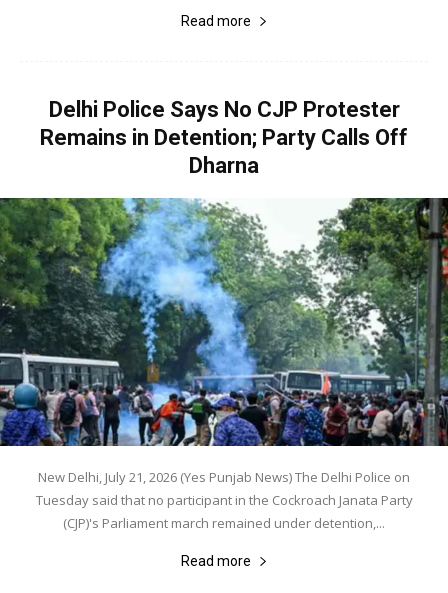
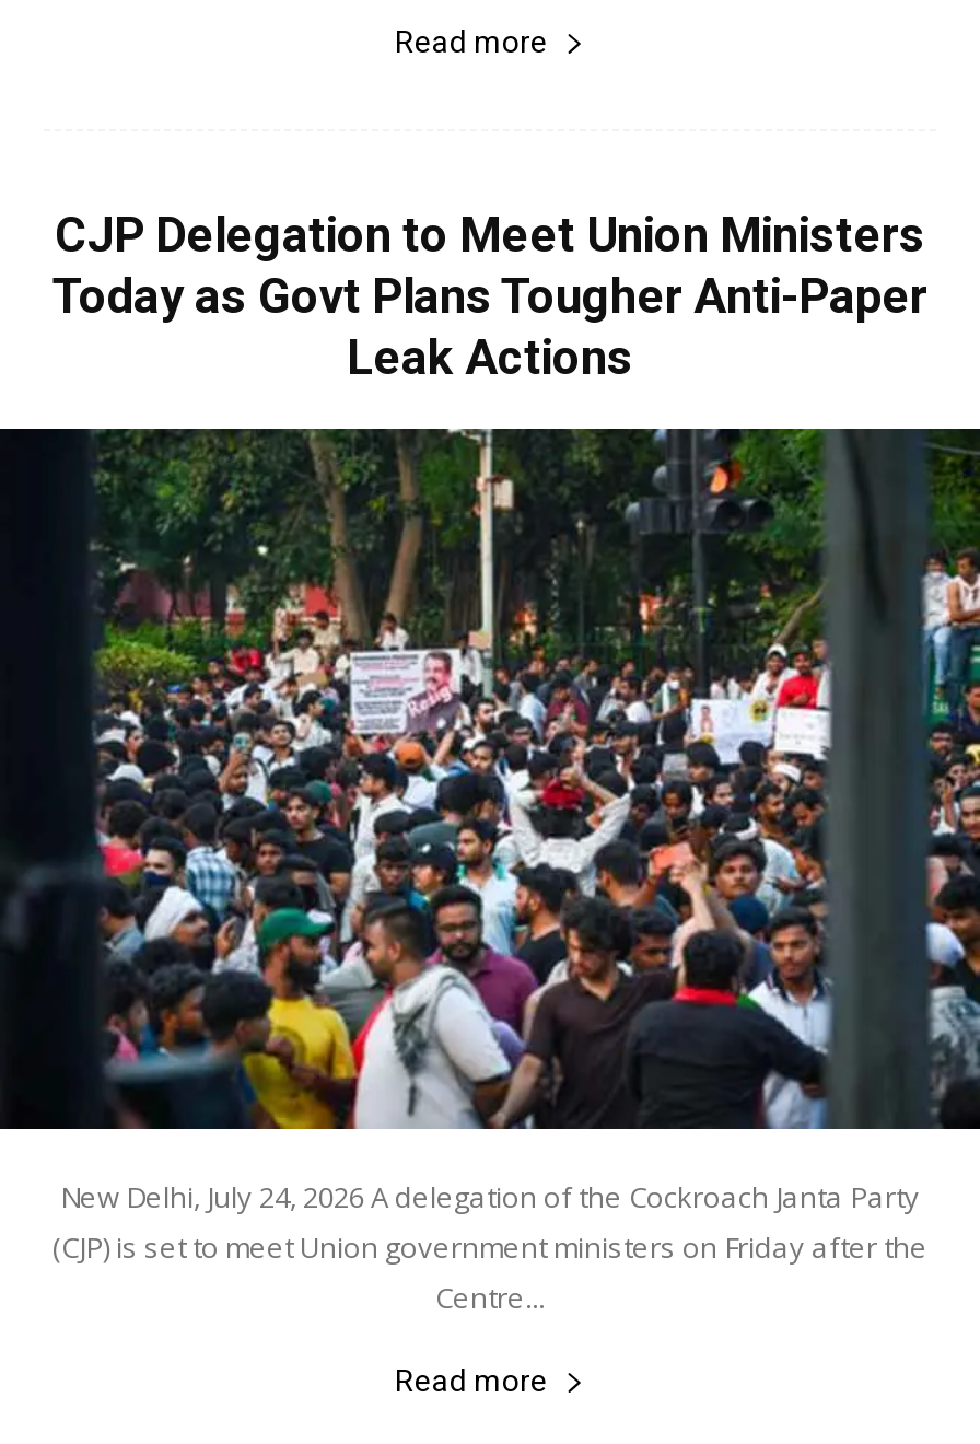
[40,97,408,178] Delhi Police Says No CJP Protester | Remains in Detention; Party Calls Off | Dharna -> [52,209,927,386] CJP Delegation to Meet Union Ministers | Today as Govt Plans Tougher Anti-Paper | Leak Actions
[3,197,445,532] [image] | New Delhi, July 21, 2026 (Yes Punjab News) The Delhi Police on | Tuesday said that no participant in the Cockroach Janata Party | (CJP)'s Parliament march remained under detention,... -> [7,428,973,1318] [image] | New Delhi, July 24, 2026 A delegation of the Cockroach Janta Party | (CJP) is set to meet Union government ministers on Friday after the | Centre...

